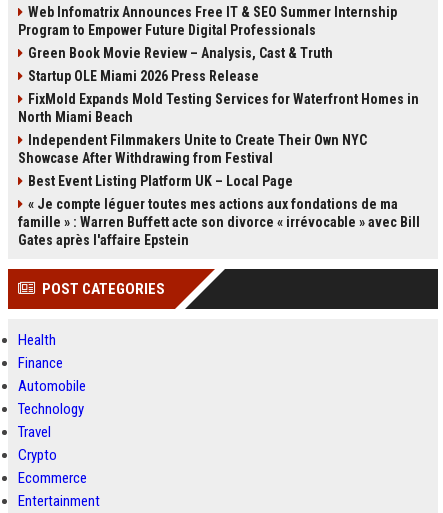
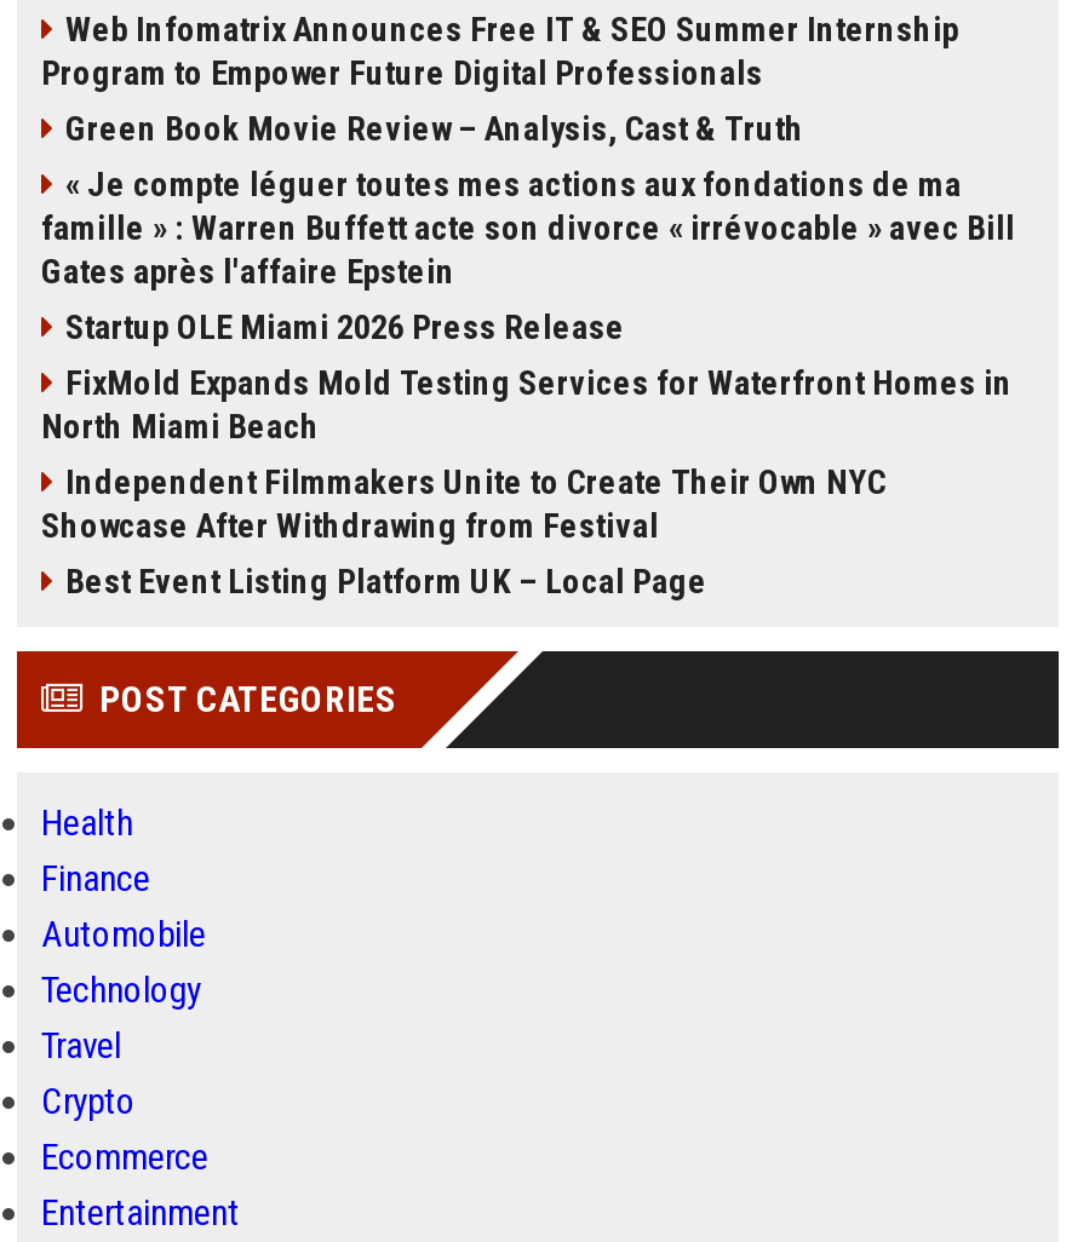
moved [18,68,419,189] -> [41,307,1013,600]: Startup OLE Miami 2026 Press Release | FixMold Expands Mold Testing Services for Waterfront Homes in | North Miami Beach | Independent Filmmakers Unite to Create Their Own NYC | Showcase After Withdrawing from Festival | Best Event Listing Platform UK – Local Page
moved [18,196,420,248] -> [41,165,1015,291]: « Je compte léguer toutes mes actions aux fondations de ma | famille » : Warren Buffett acte son divorce « irrévocable » avec Bill | Gates après l'affaire Epstein

